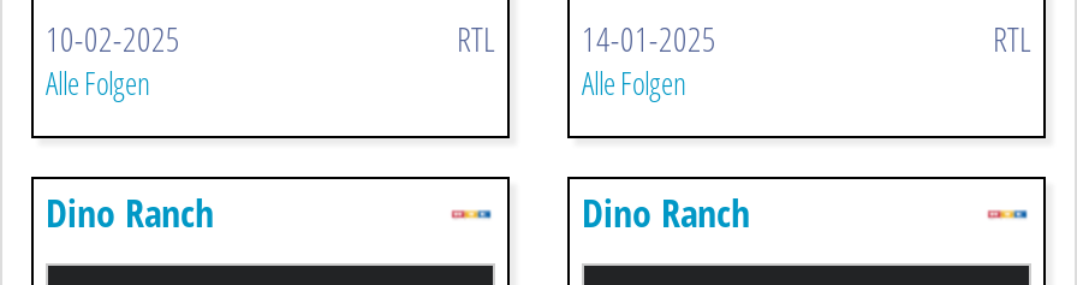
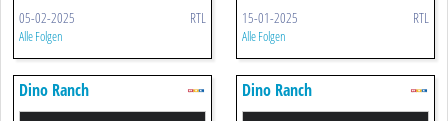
[46,17,180,62] 10-02-2025 -> [19,8,75,27] 05-02-2025
[457,17,716,62] RTL 14-01-2025 -> [190,8,298,27] RTL 15-01-2025

